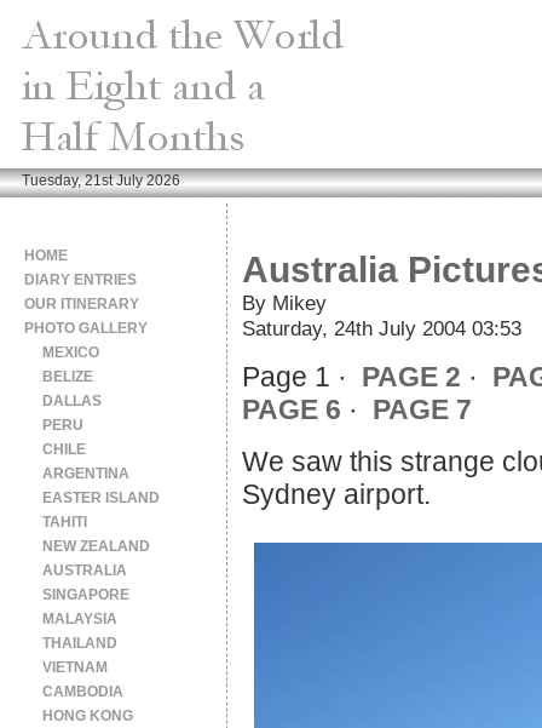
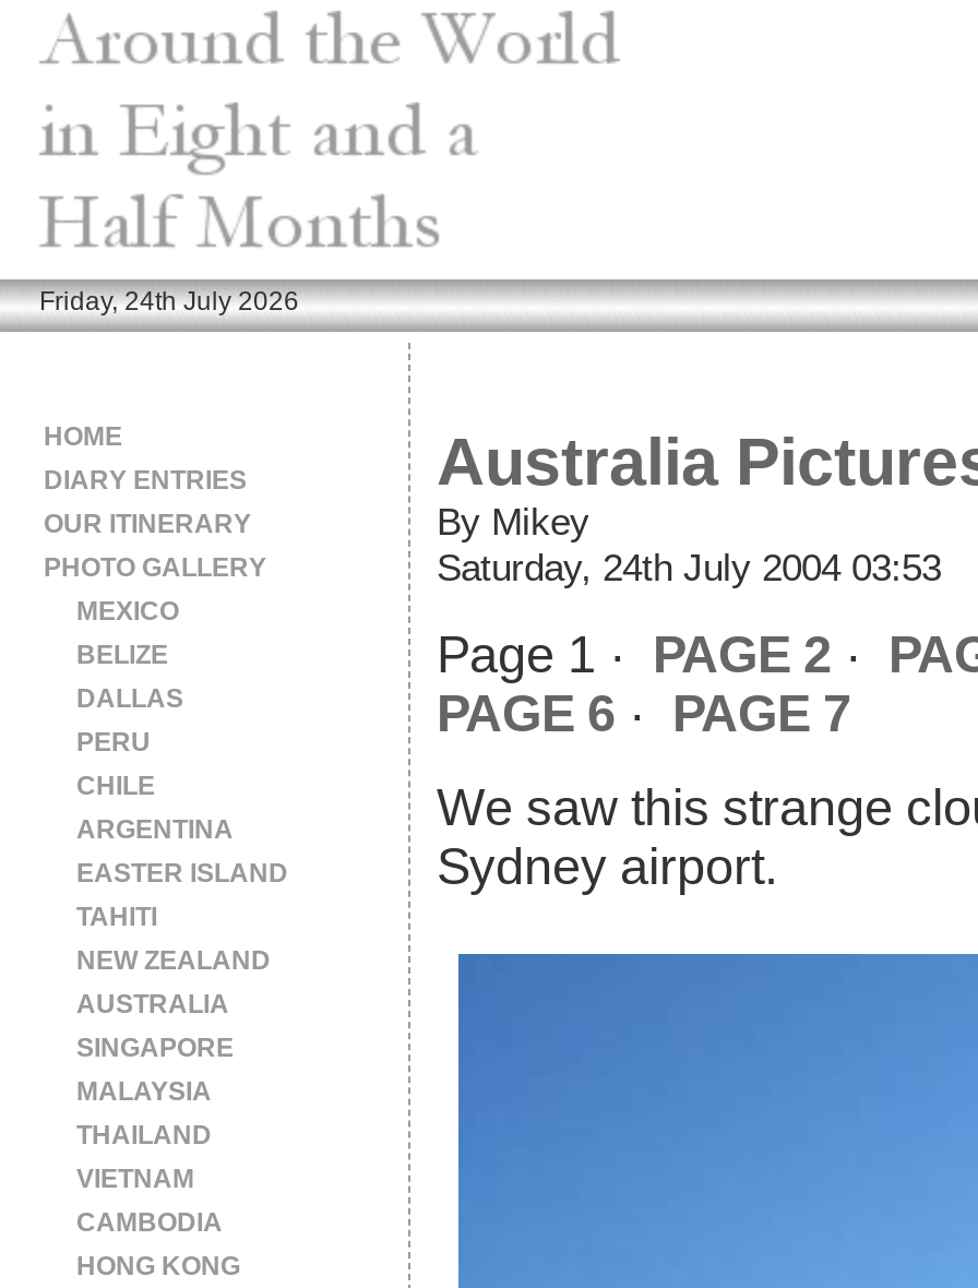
[22,172,180,189] Tuesday, 21st July 2026 -> [39,286,299,317] Friday, 24th July 2026

